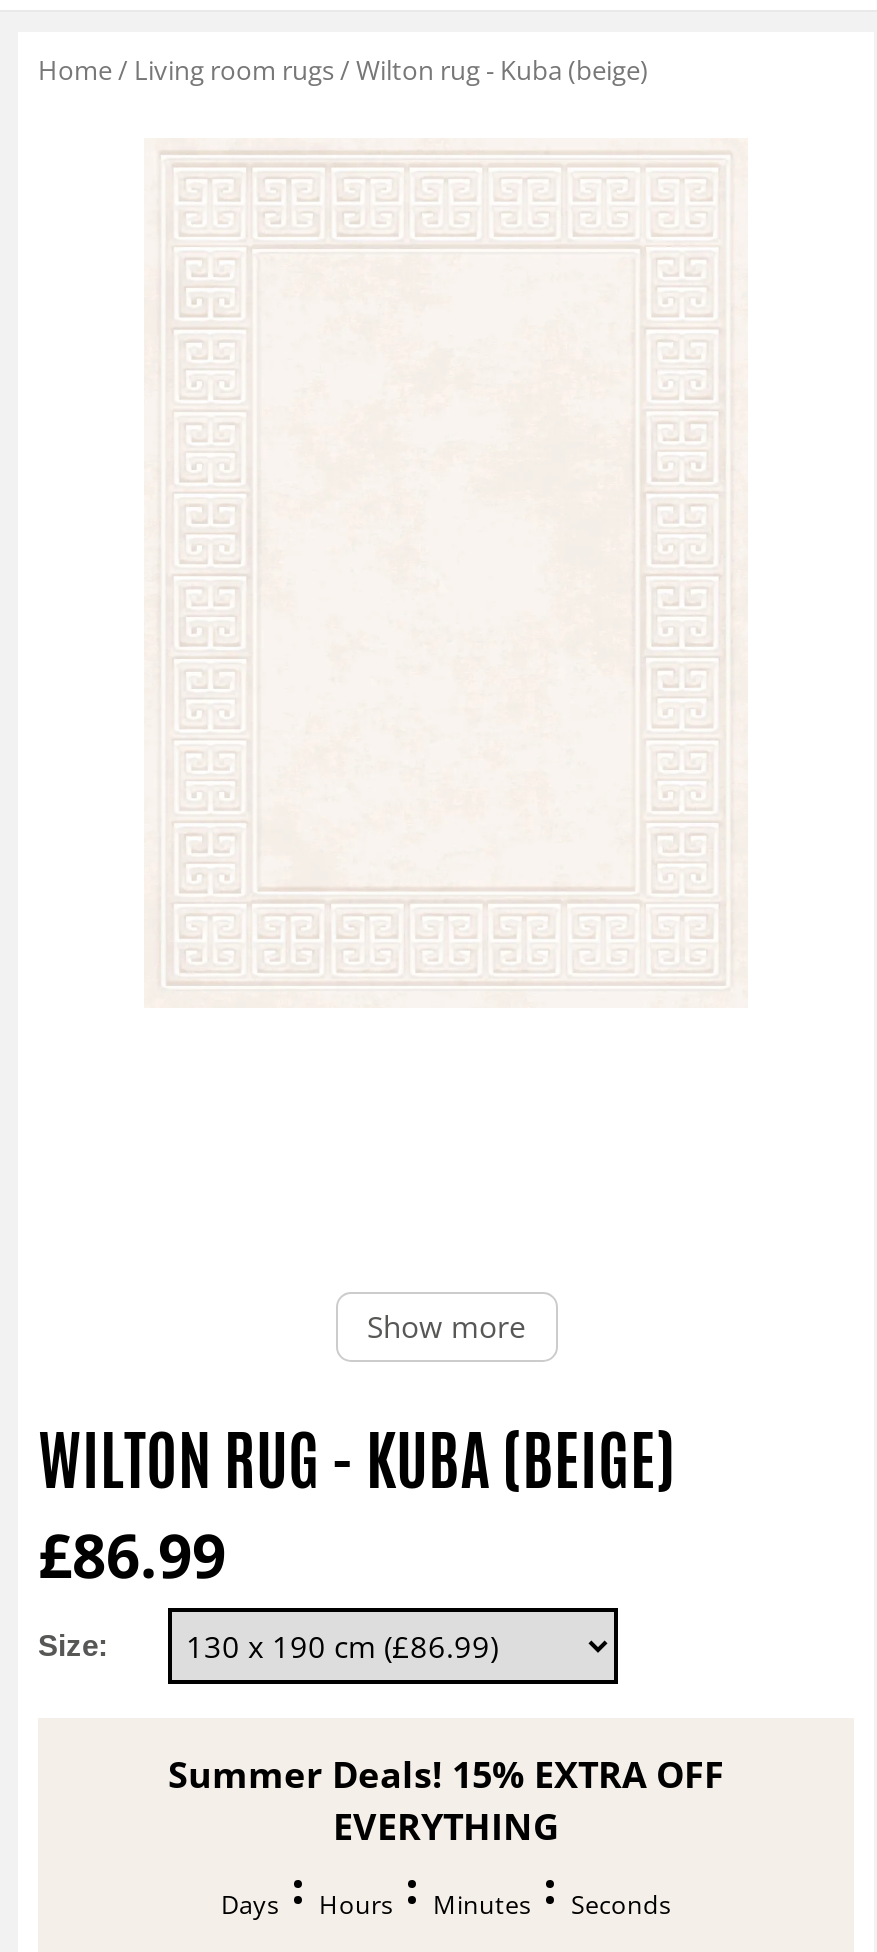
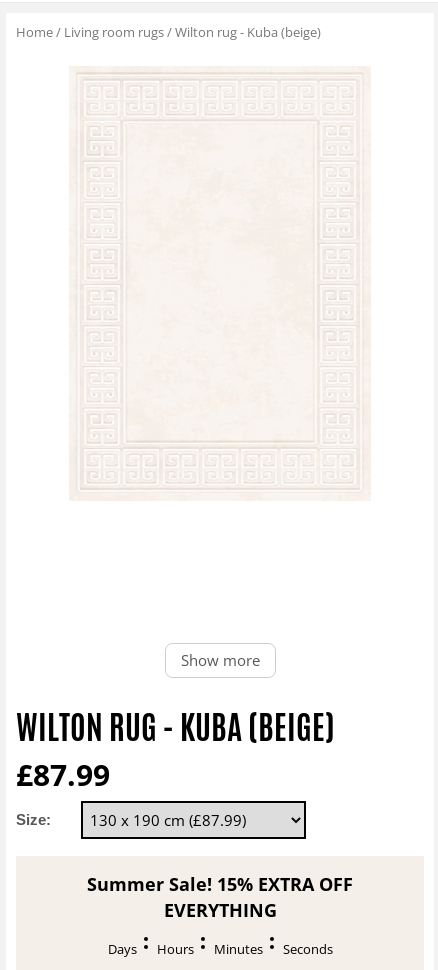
[38,1514,226,1596] £86.99 -> [16,754,110,795] £87.99
[168,1750,724,1798] Summer Deals! 15% EXTRA OFF -> [87,872,353,896] Summer Sale! 15% EXTRA OFF

